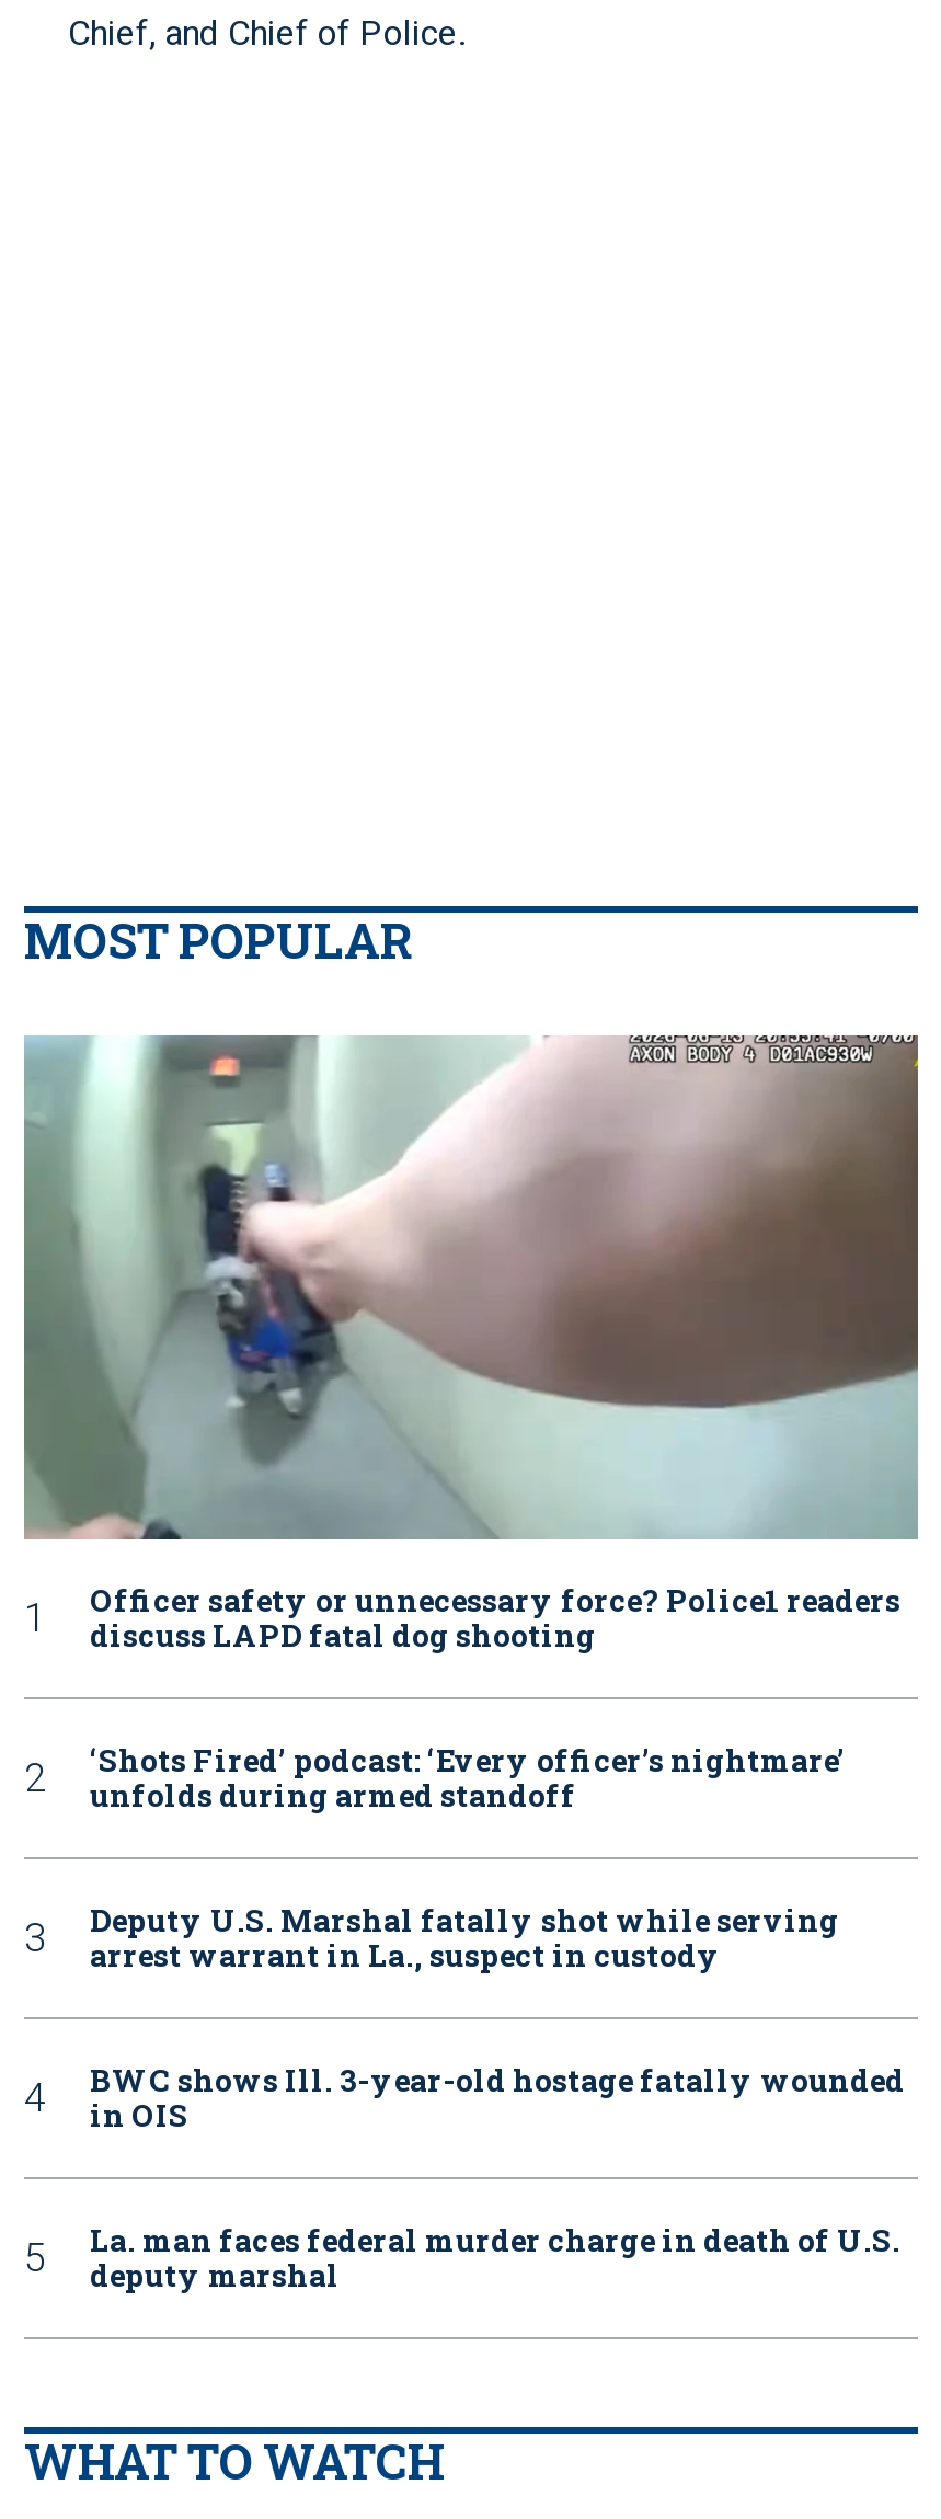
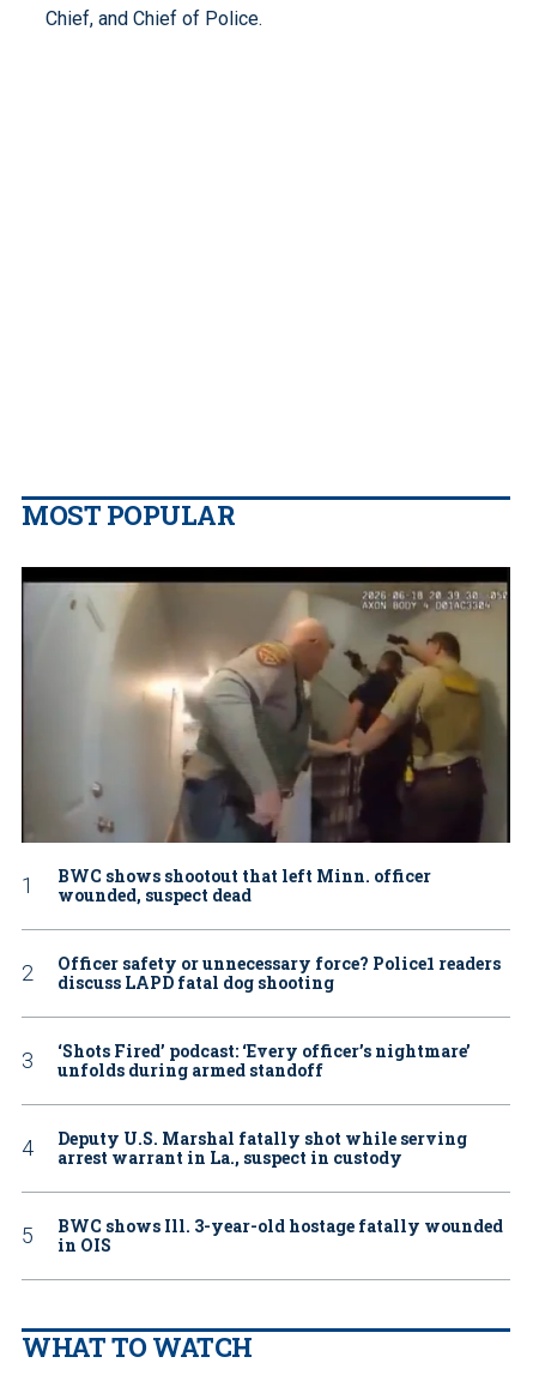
none -> [57,864,431,906] BWC shows shootout that left Minn. officer | wounded, suspect dead
[22,1033,920,1542] [image] -> [20,566,511,844] [image]
moved [90,1613,905,2135] -> [57,971,503,1256]: discuss LAPD fatal dog shooting | ‘Shots Fired’ podcast: ‘Every officer’s nightmare’ | unfolds during armed standoff | Deputy U.S. Marshal fatally shot while serving | arrest warrant in La., suspect in custody | BWC shows Ill. 3-year-old hostage fatally wounded | in OIS
[90,2218,900,2295] La. man faces federal murder charge in death of U.S. | deputy marshal -> none

